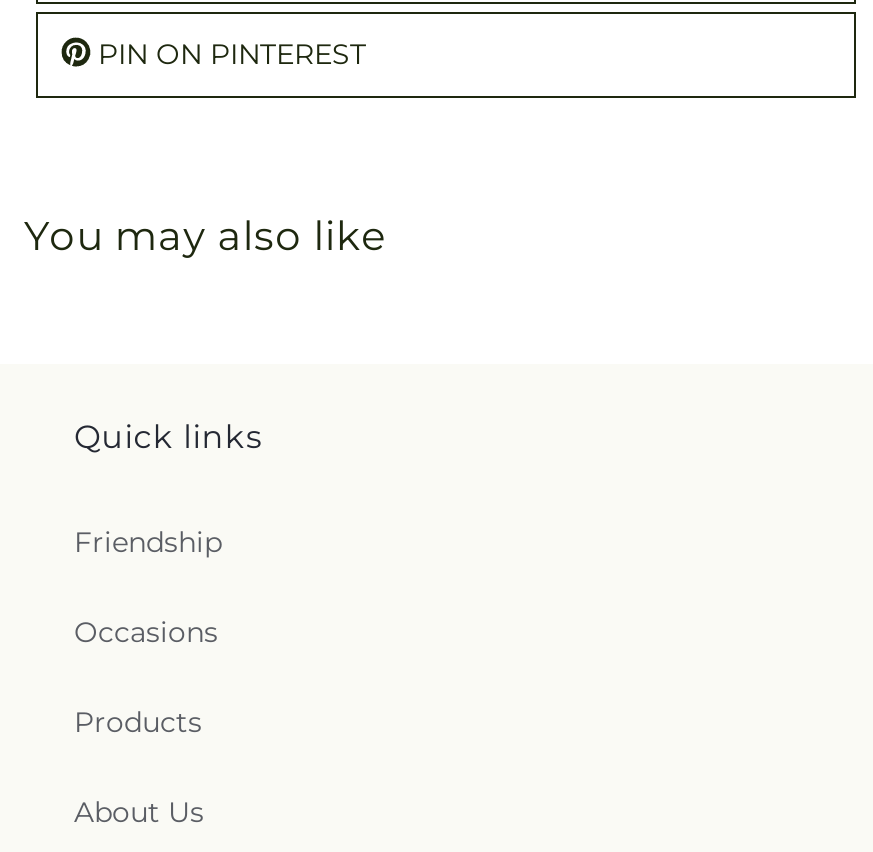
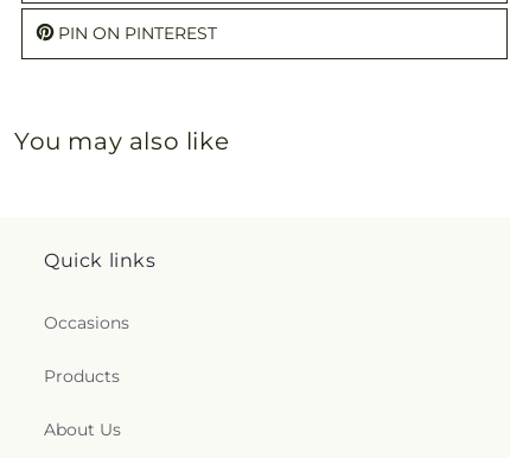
[74,524,222,560] Friendship -> none

